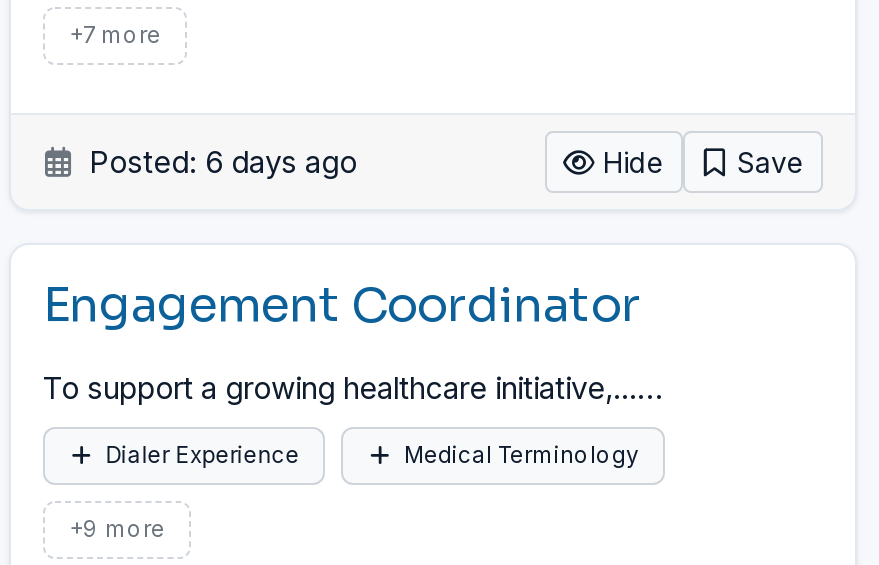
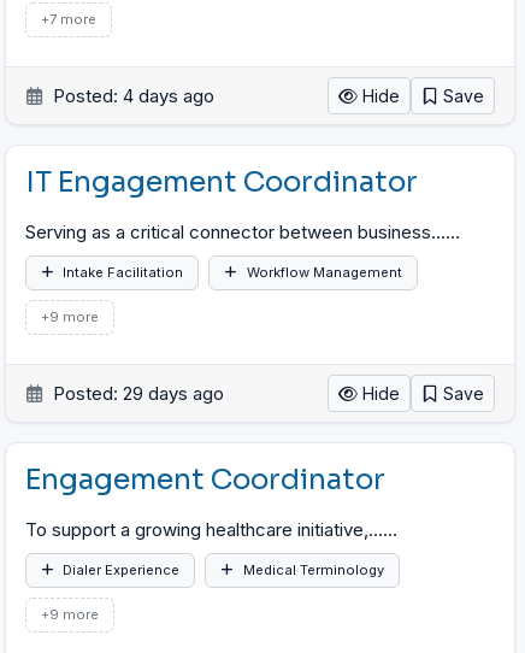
[81,143,357,181] Posted: 6 days ago -> [25,84,484,405] Posted: 4 days ago | Hide | Save | IT Engagement Coordinator | Serving as a critical connector between business...… | Intake Facilitation | Workflow Management | +9 more | Posted: 29 days ago

